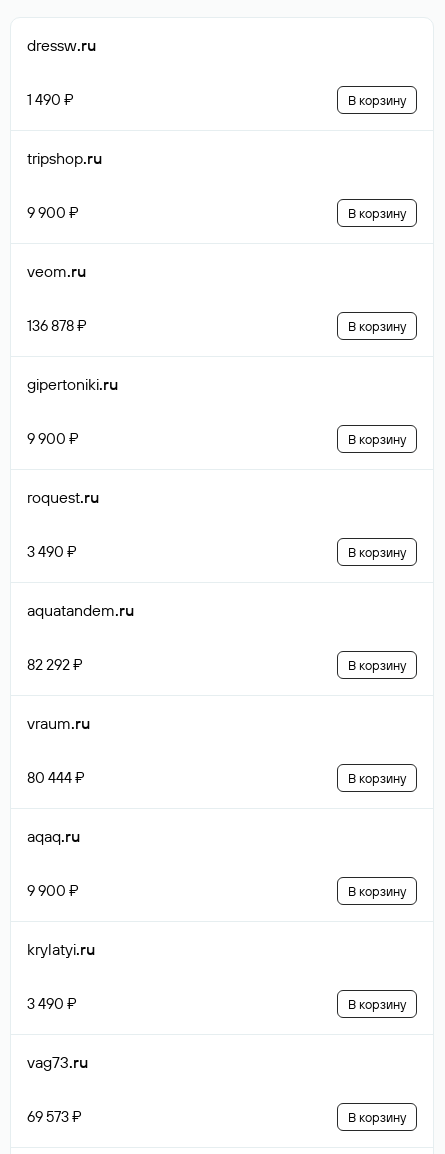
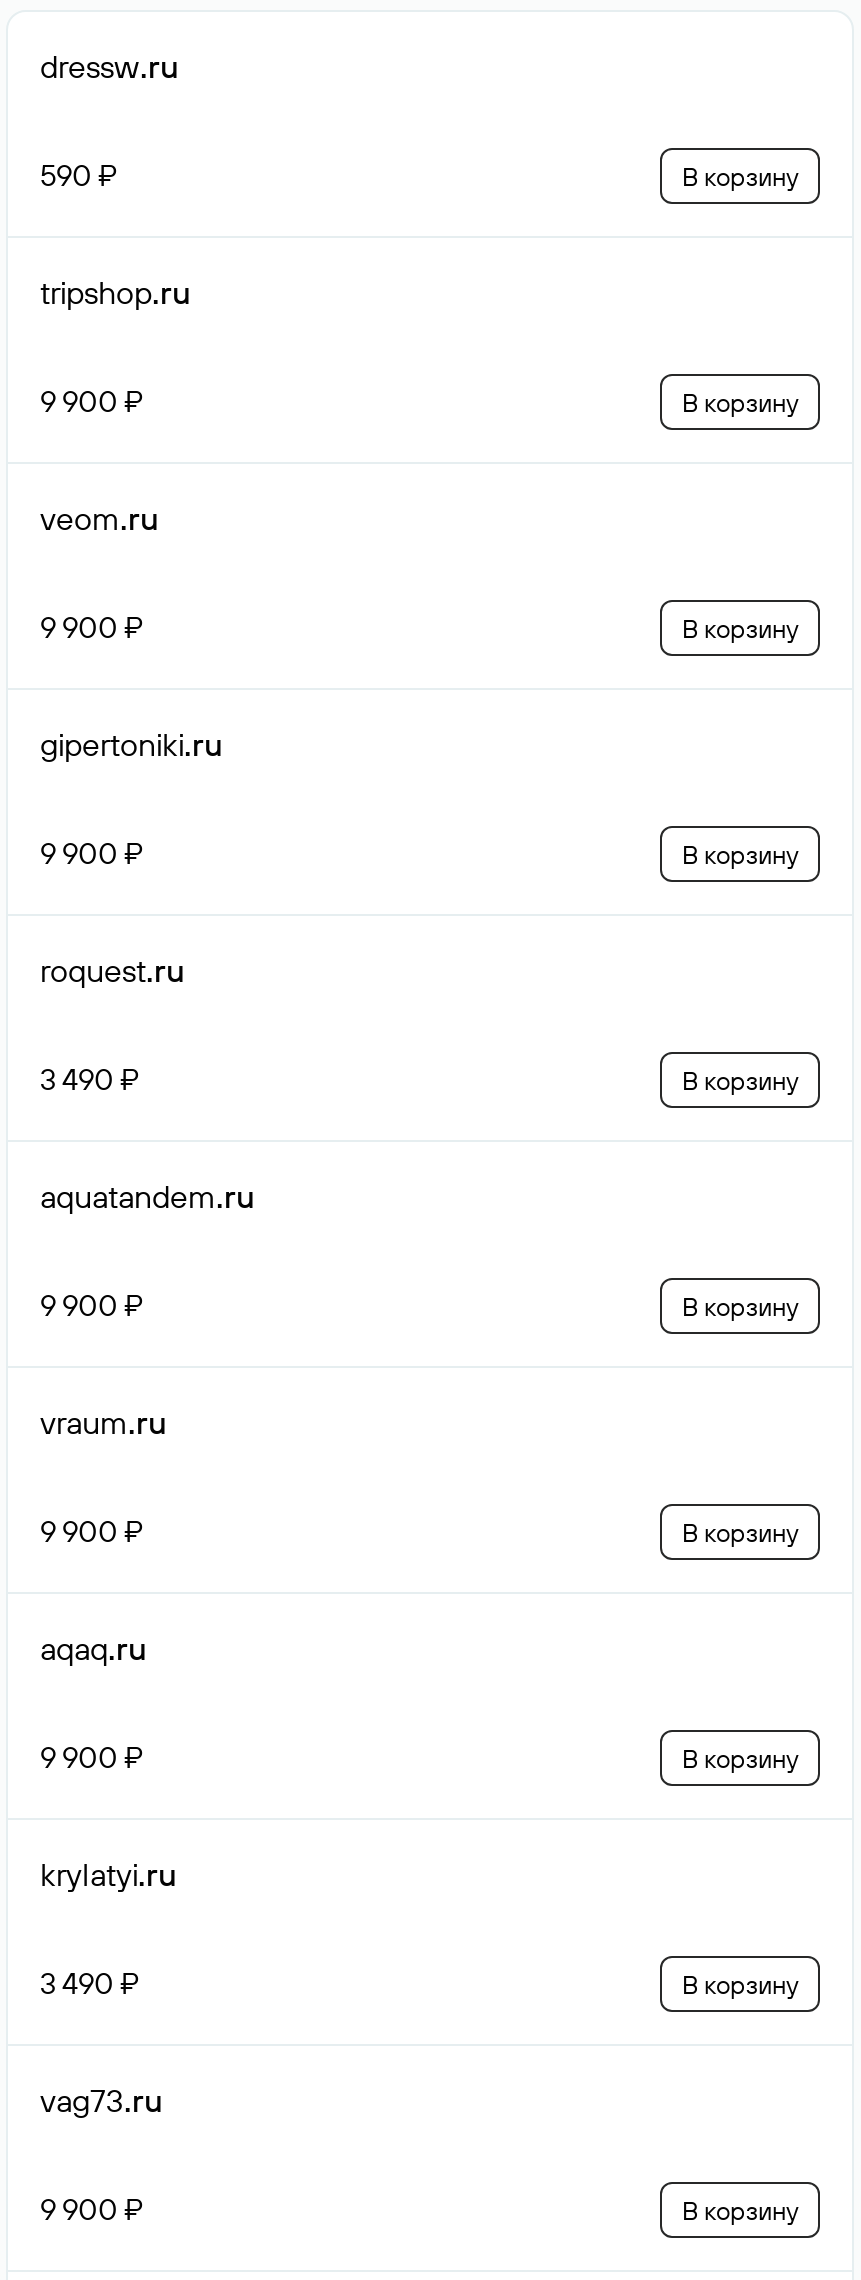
[27,90,74,109] 1 490 ₽ -> [40,156,118,194] 590 ₽
[27,316,87,335] 136 878 ₽ -> [40,608,144,646] 9 900 ₽
[27,655,83,674] 82 292 ₽ -> [40,1286,144,1324] 9 900 ₽
[27,768,85,787] 80 444 ₽ -> [40,1512,144,1550] 9 900 ₽
[27,1107,82,1126] 69 573 ₽ -> [40,2190,144,2228] 9 900 ₽

